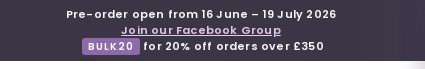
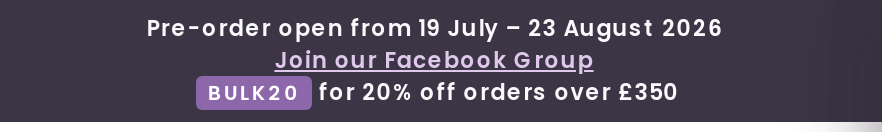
[66,6,336,22] Pre-order open from 16 June – 19 July 2026 -> [146,12,722,44] Pre-order open from 19 July – 23 August 2026

